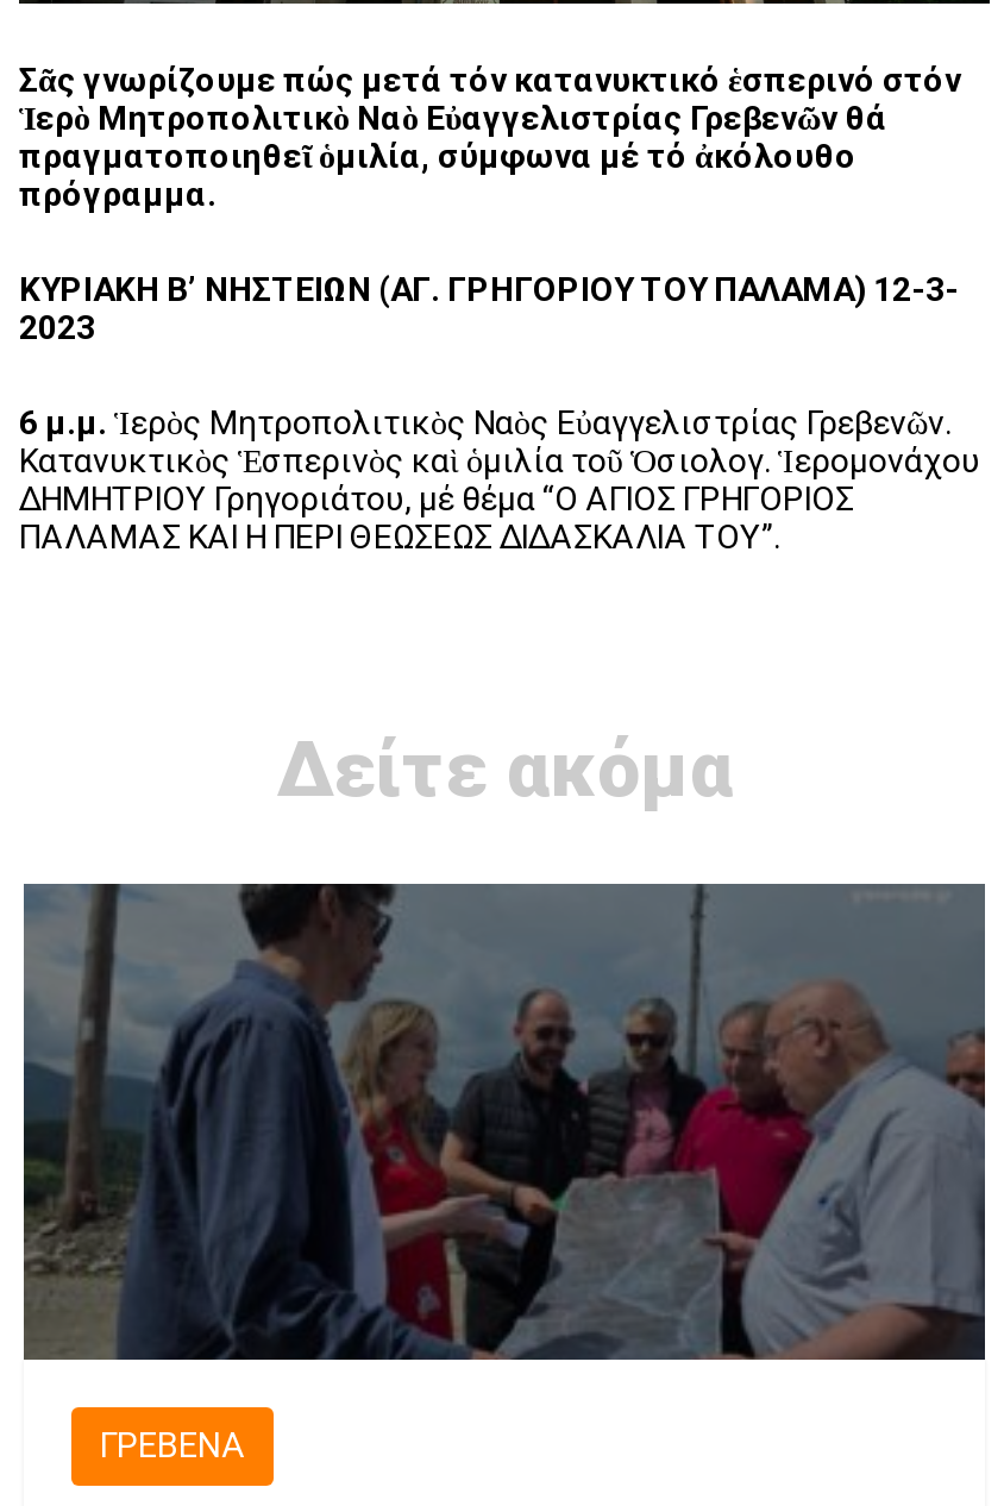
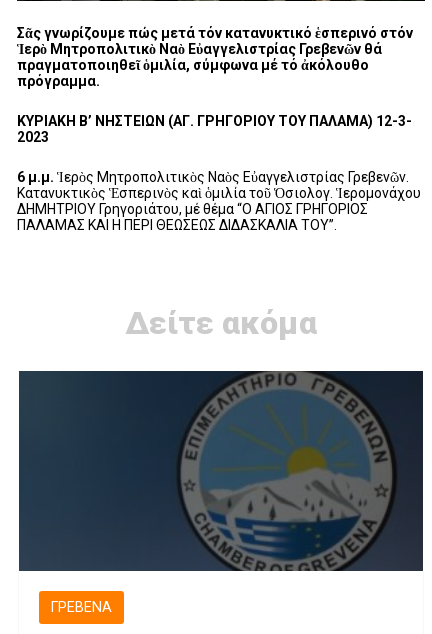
[24,883,985,1361] [image] -> [19,370,423,572] [image]

